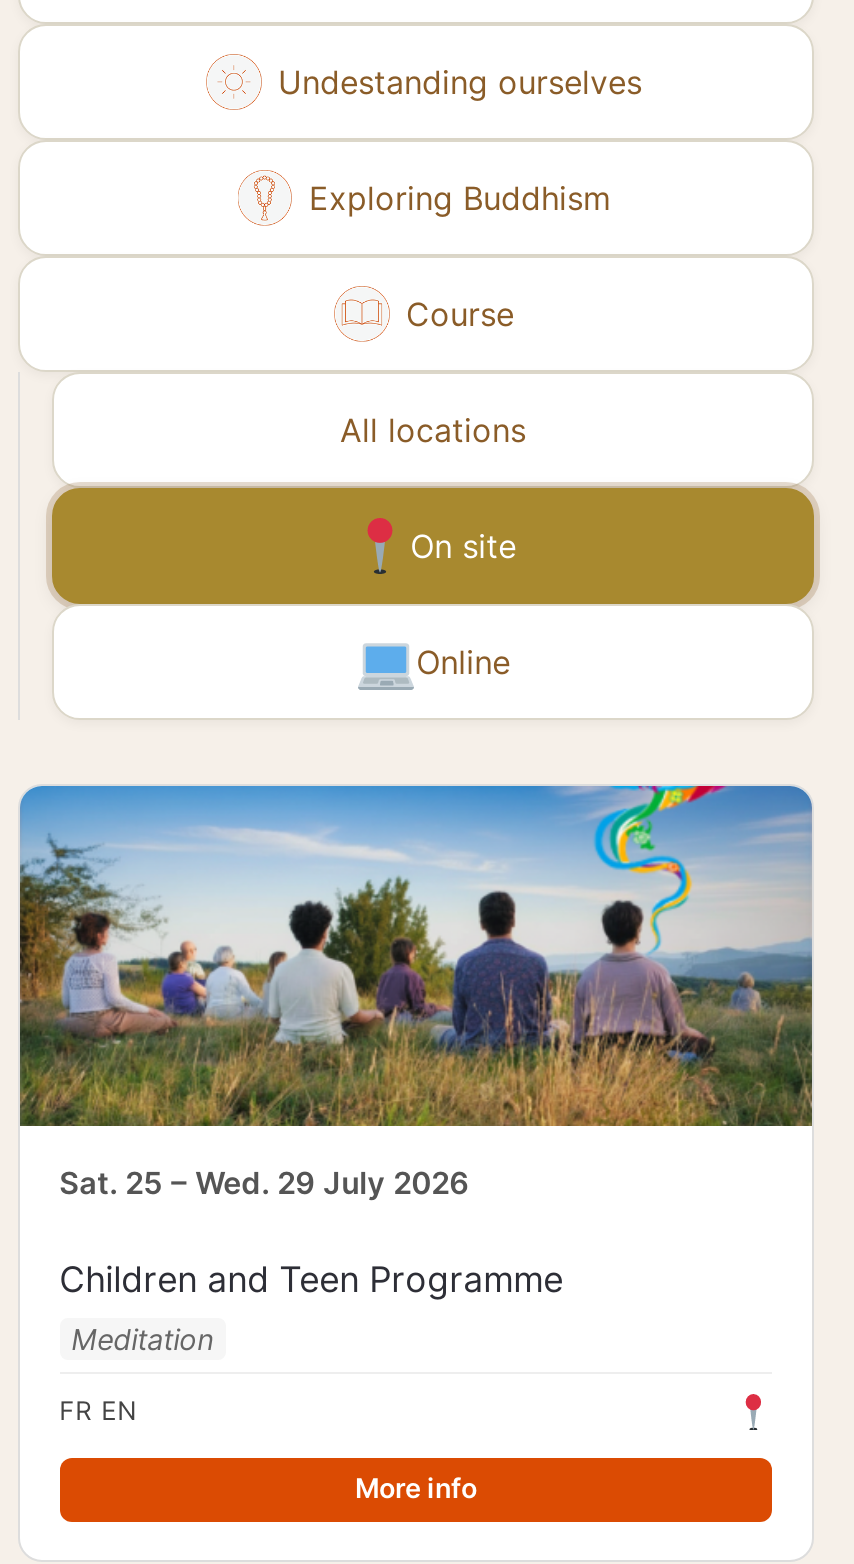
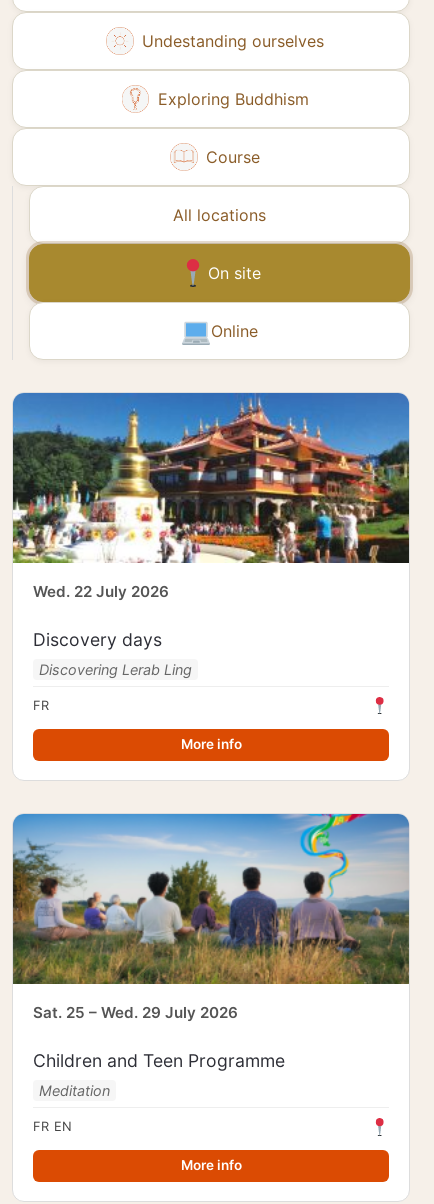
none -> [12,392,410,752] [image] | Wed. 22 July 2026 | Discovery days | Discovering Lerab Ling | FR | More info

